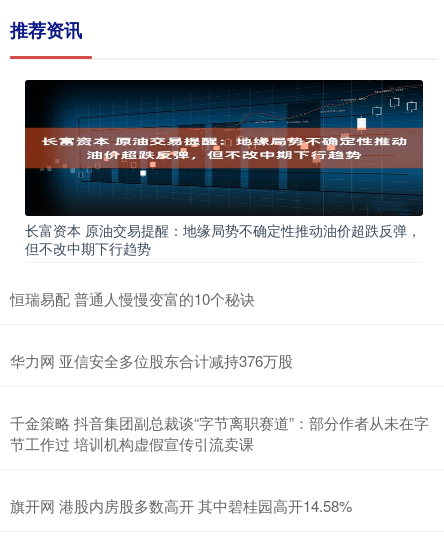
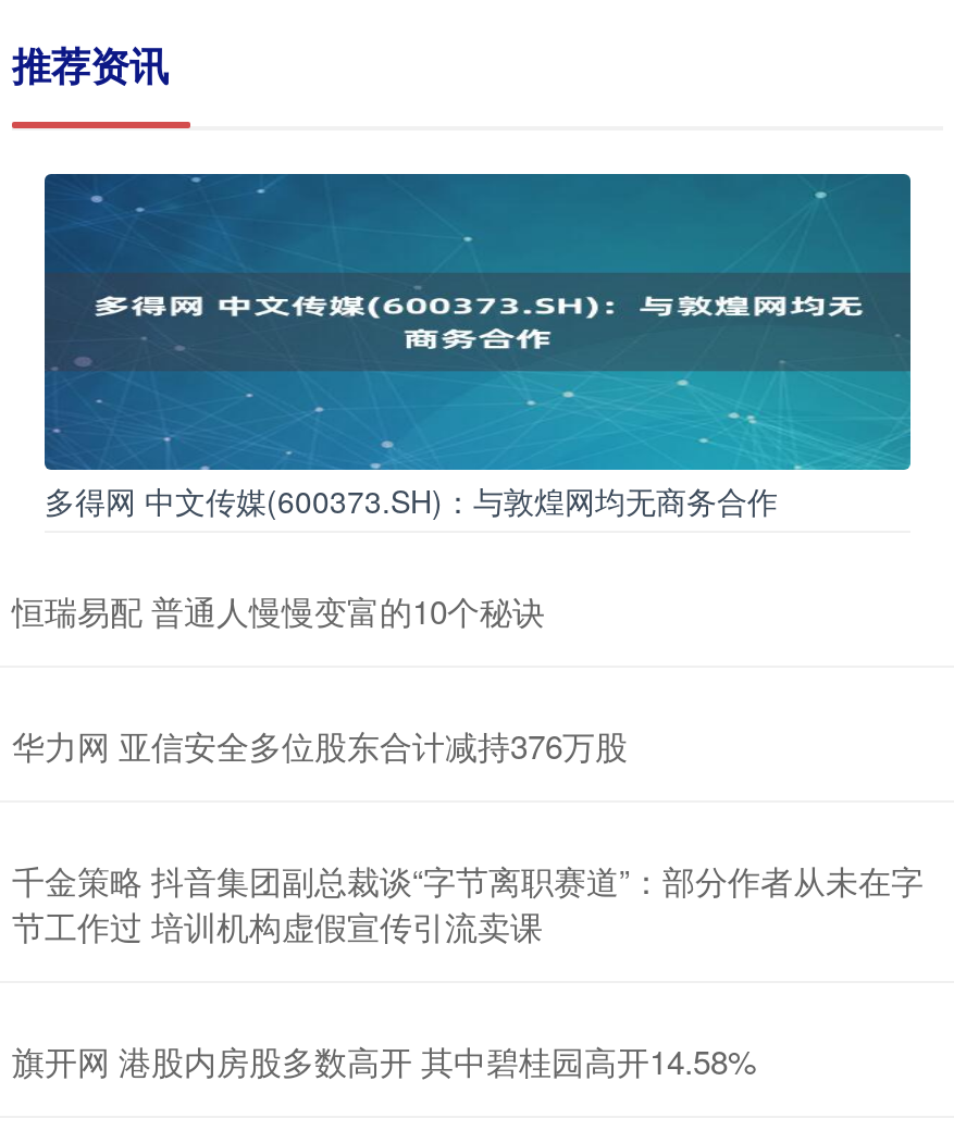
[24,79,424,258] [image] | 长富资本 原油交易提醒：地缘局势不确定性推动油价超跌反弹， | 但不改中期下行趋势 -> [42,173,913,522] [image] | 多得网 中文传媒(600373.SH)：与敦煌网均无商务合作

